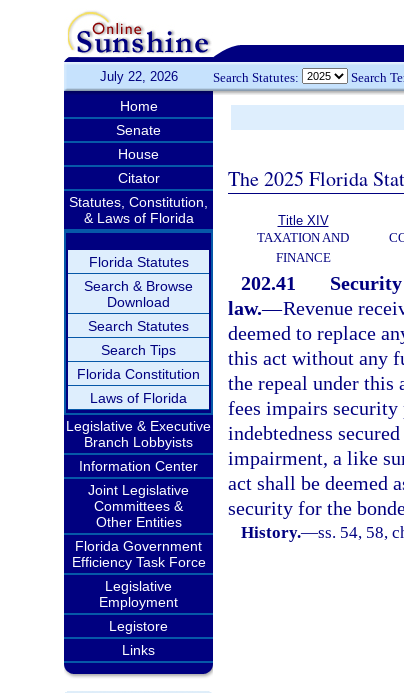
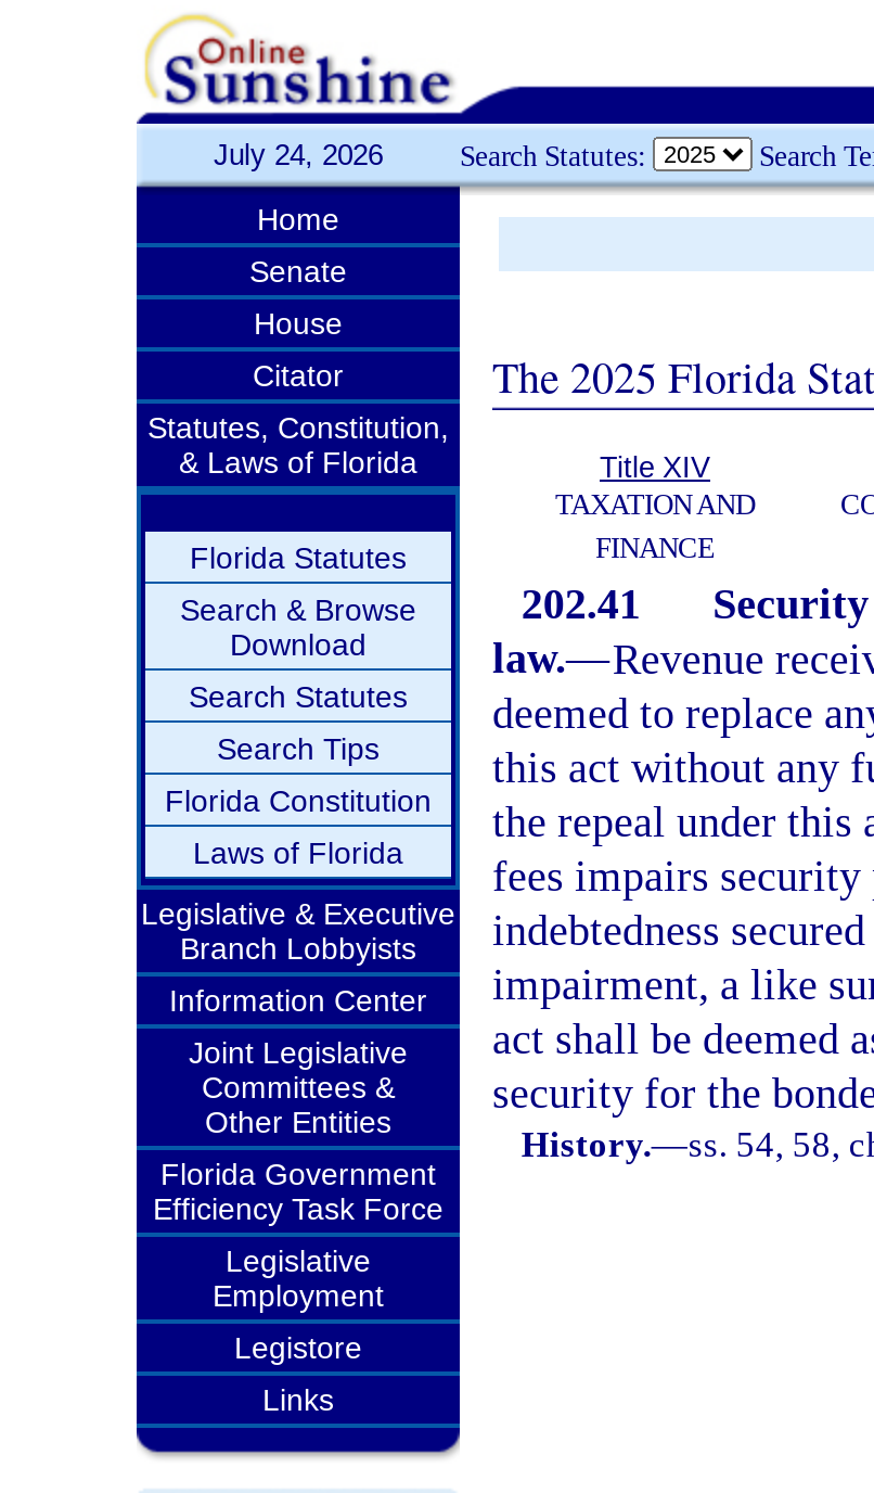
[99,69,177,84] July 22, 2026 -> [214,139,383,171] July 24, 2026

